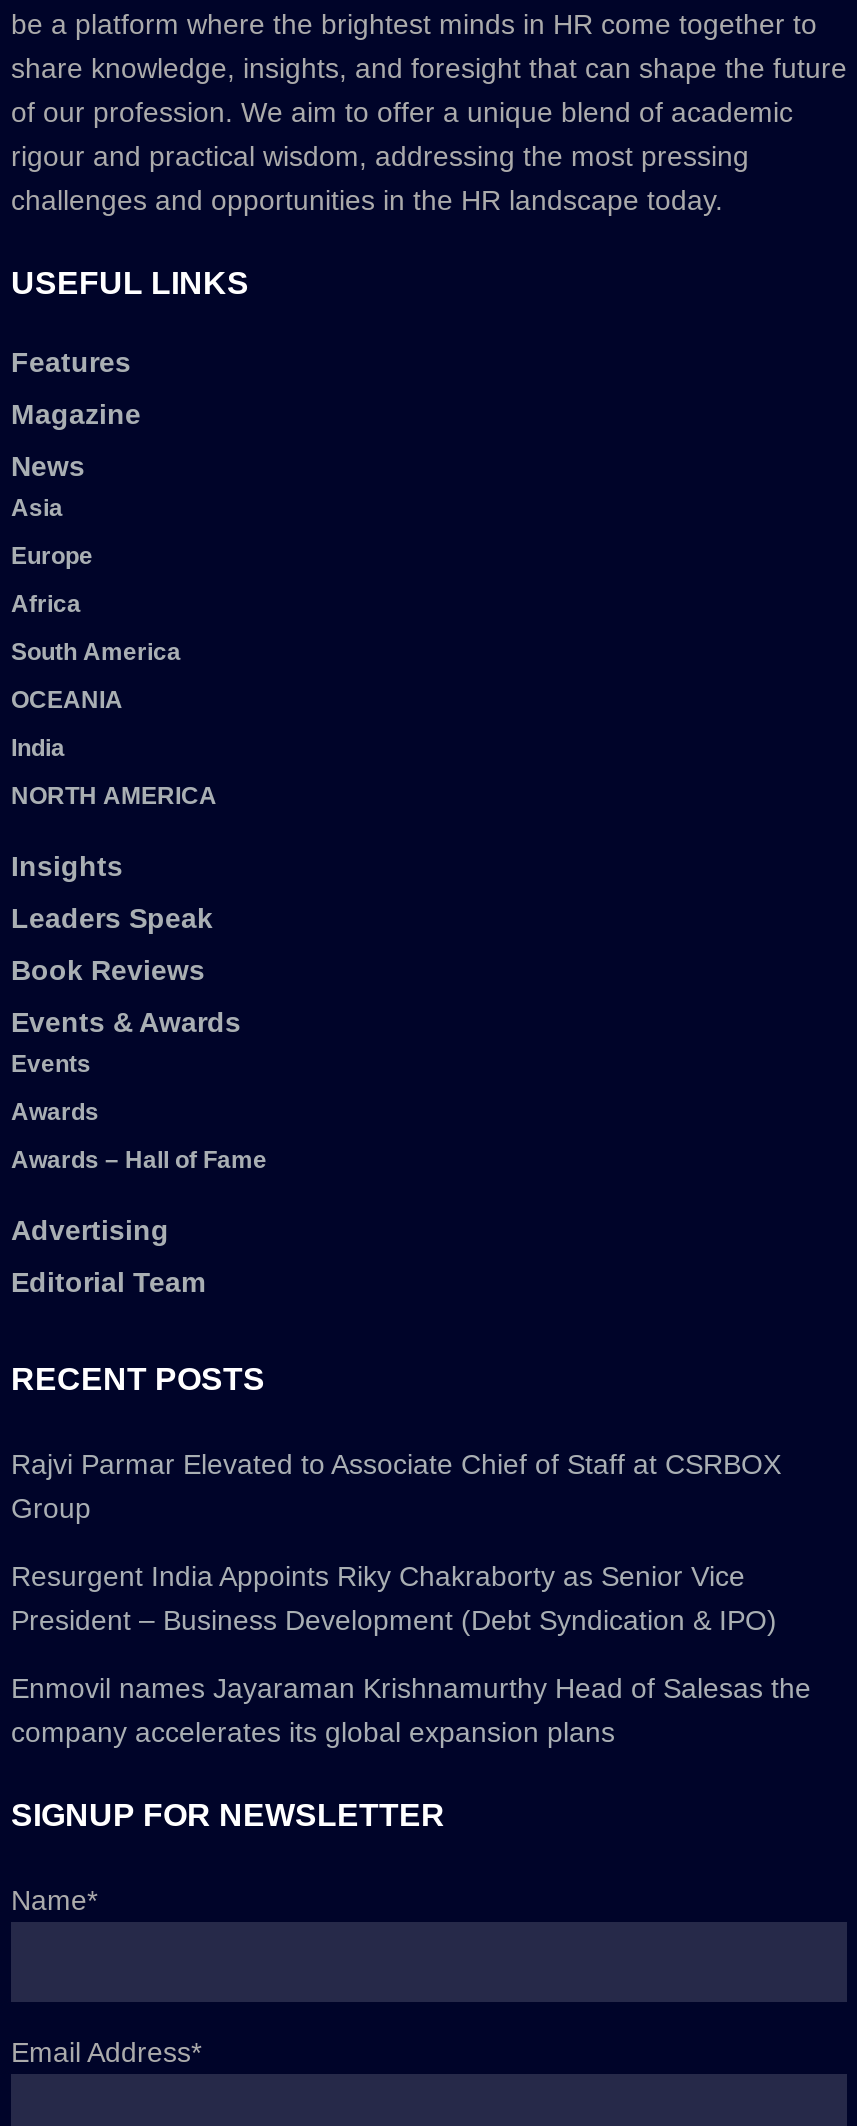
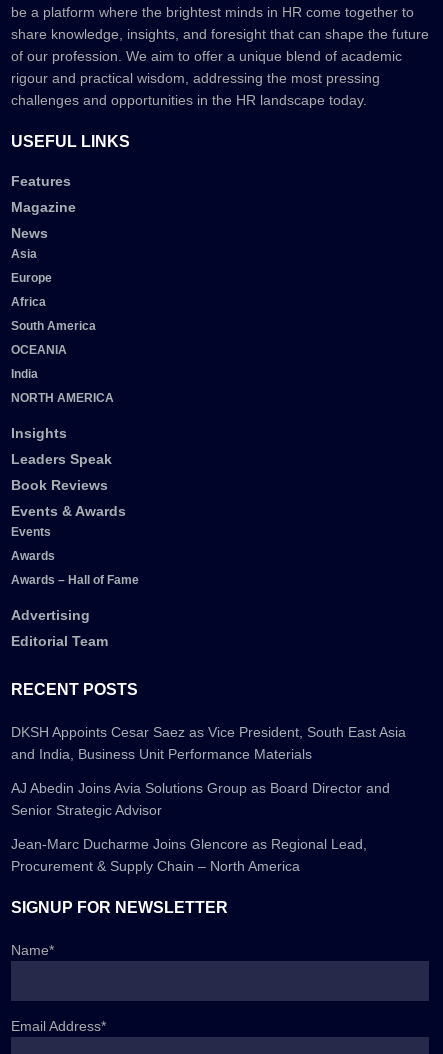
[11,1448,781,1524] Rajvi Parmar Elevated to Associate Chief of Staff at CSRBOX | Group -> [11,724,406,762] DKSH Appoints Cesar Saez as Vice President, South East Asia | and India, Business Unit Performance Materials
[11,1560,777,1636] Resurgent India Appoints Riky Chakraborty as Senior Vice | President – Business Development (Debt Syndication & IPO) -> [11,780,390,818] AJ Abedin Joins Avia Solutions Group as Board Director and | Senior Strategic Advisor
[11,1672,811,1748] Enmovil names Jayaraman Krishnamurthy Head of Salesas the | company accelerates its global expansion plans -> [11,836,367,874] Jean-Marc Ducharme Joins Glencore as Regional Lead, | Procurement & Supply Chain – North America

